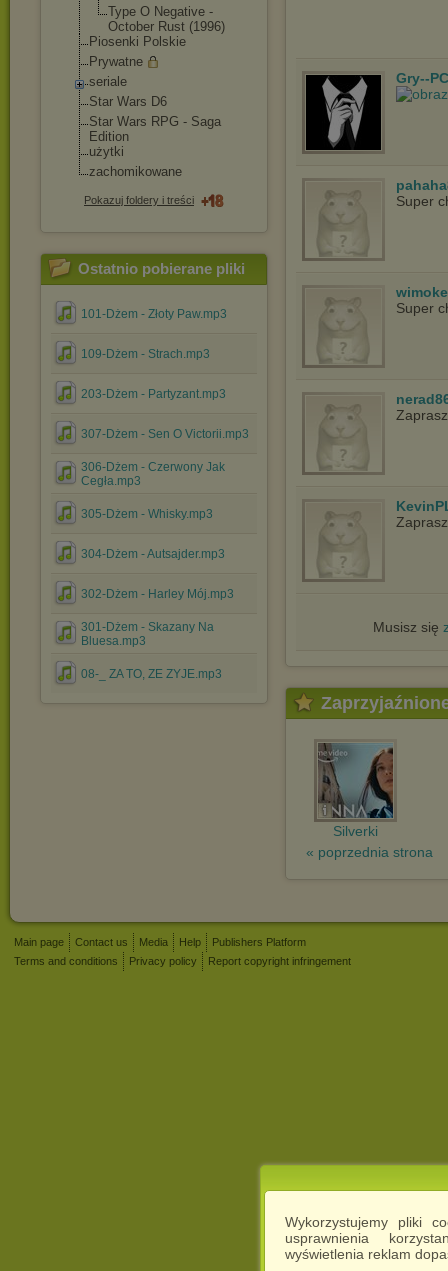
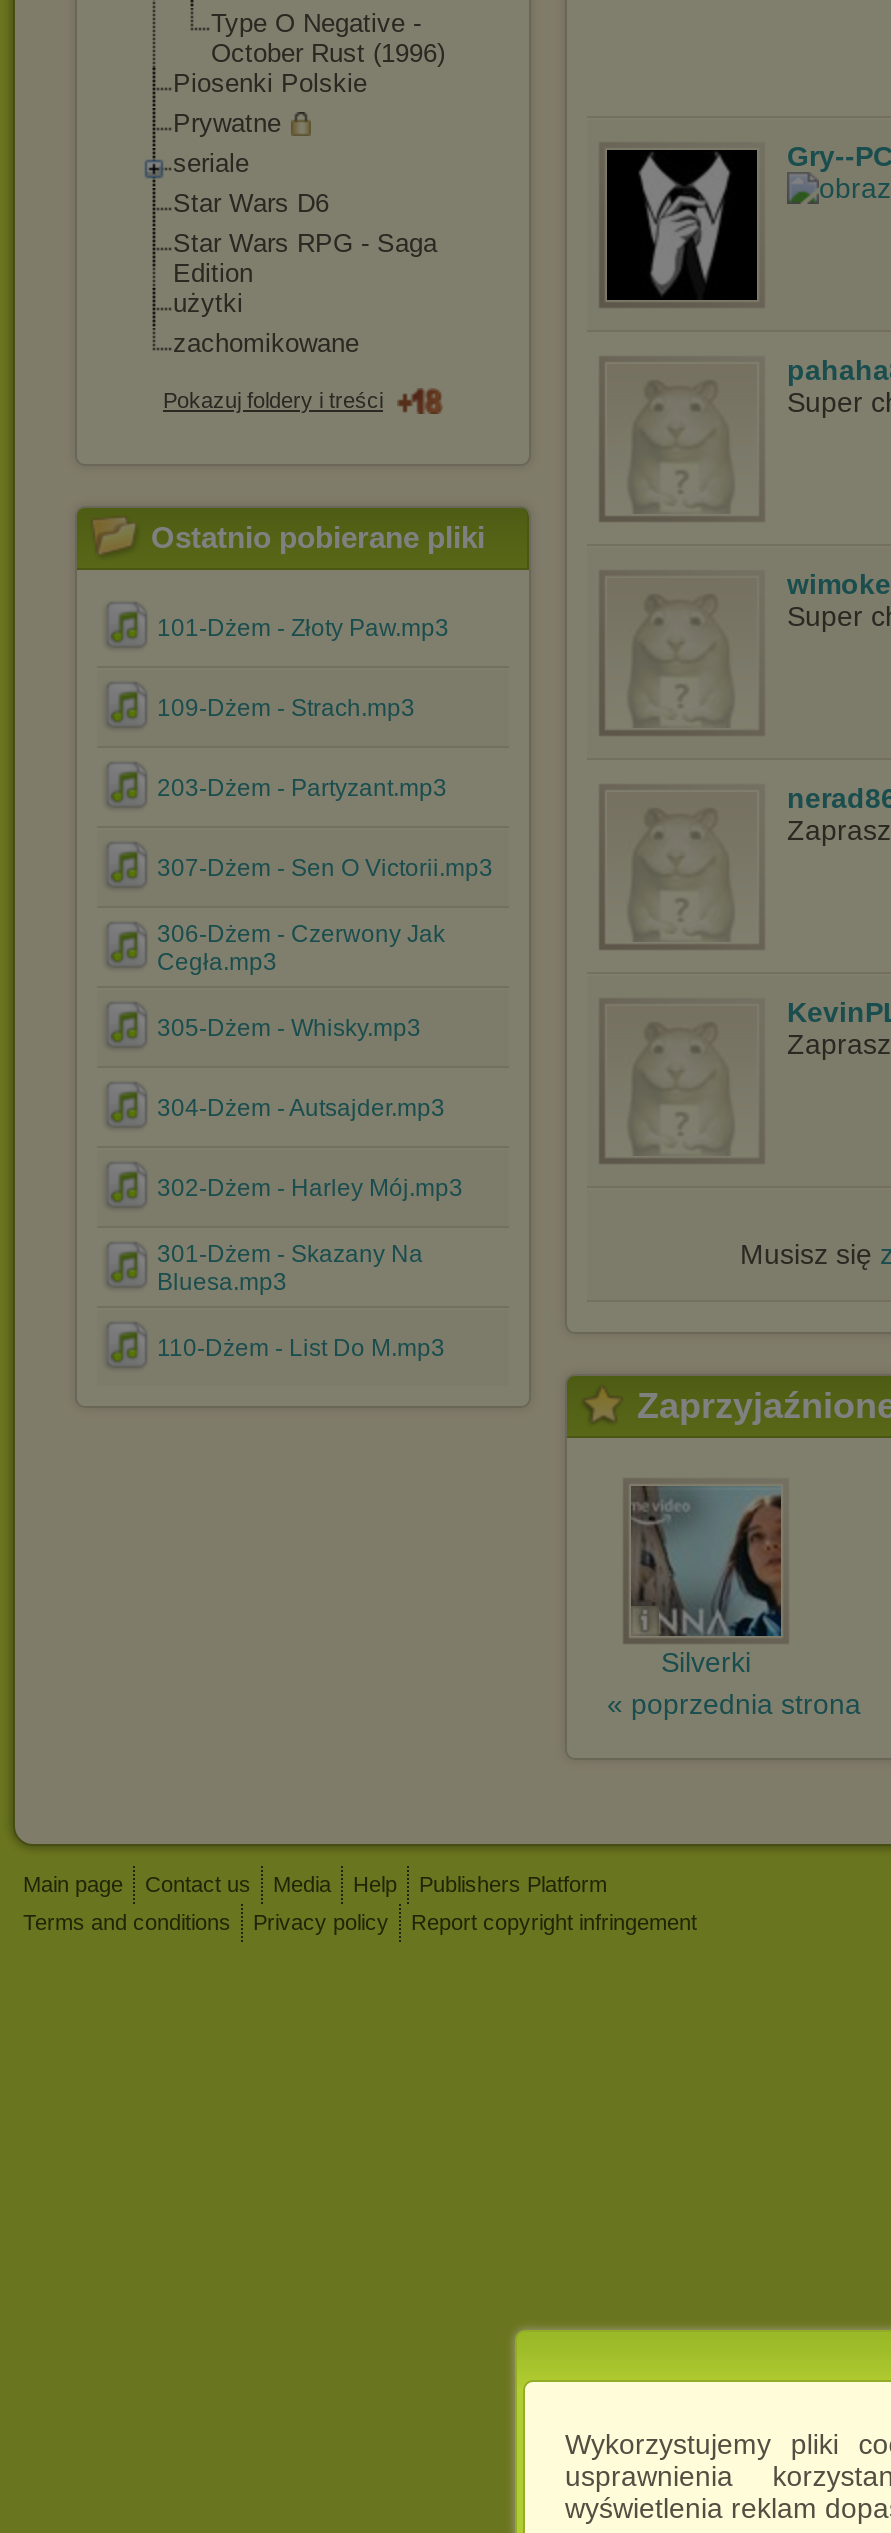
[81,667,222,681] 08-_ ZA TO, ZE ZYJE.mp3 -> [157,1334,445,1362] 110-Dżem - List Do M.mp3

